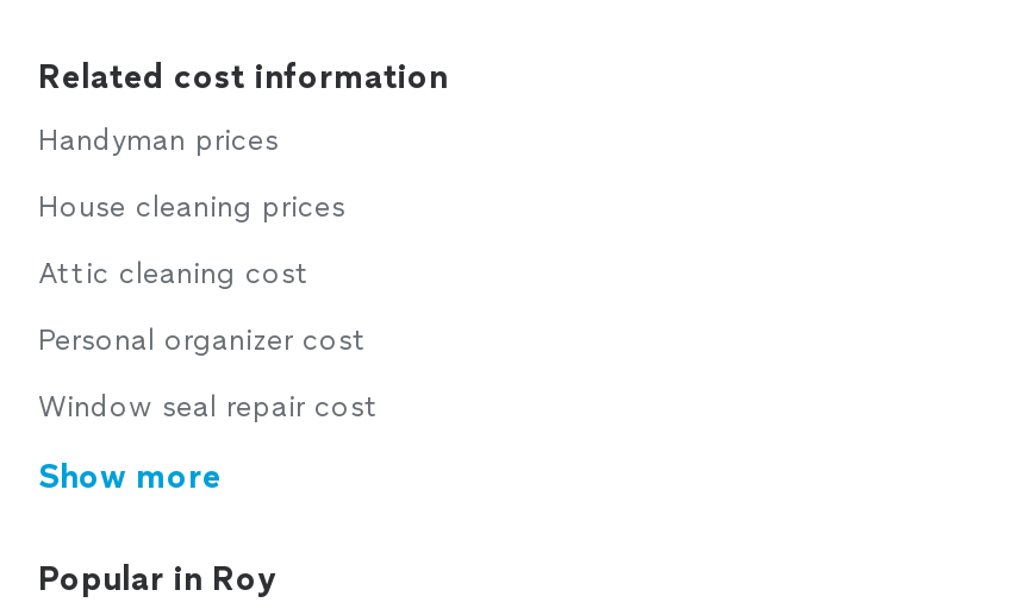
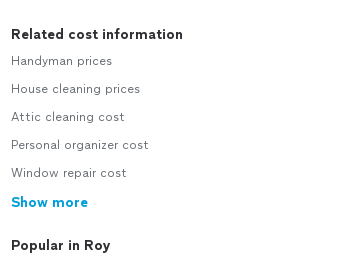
[38,390,379,423] Window seal repair cost -> [11,166,127,180] Window repair cost

